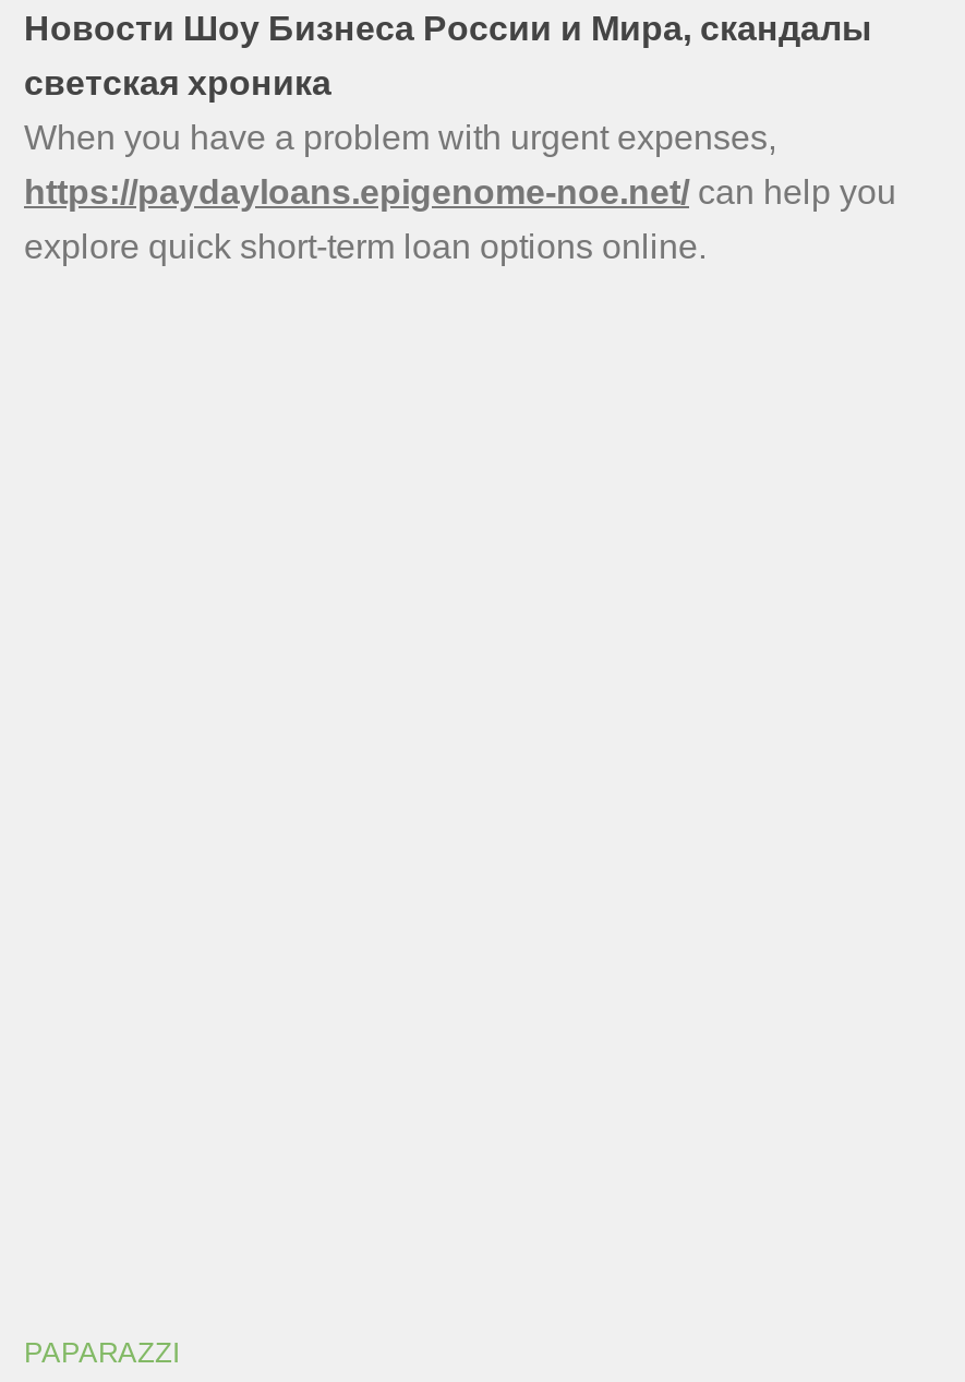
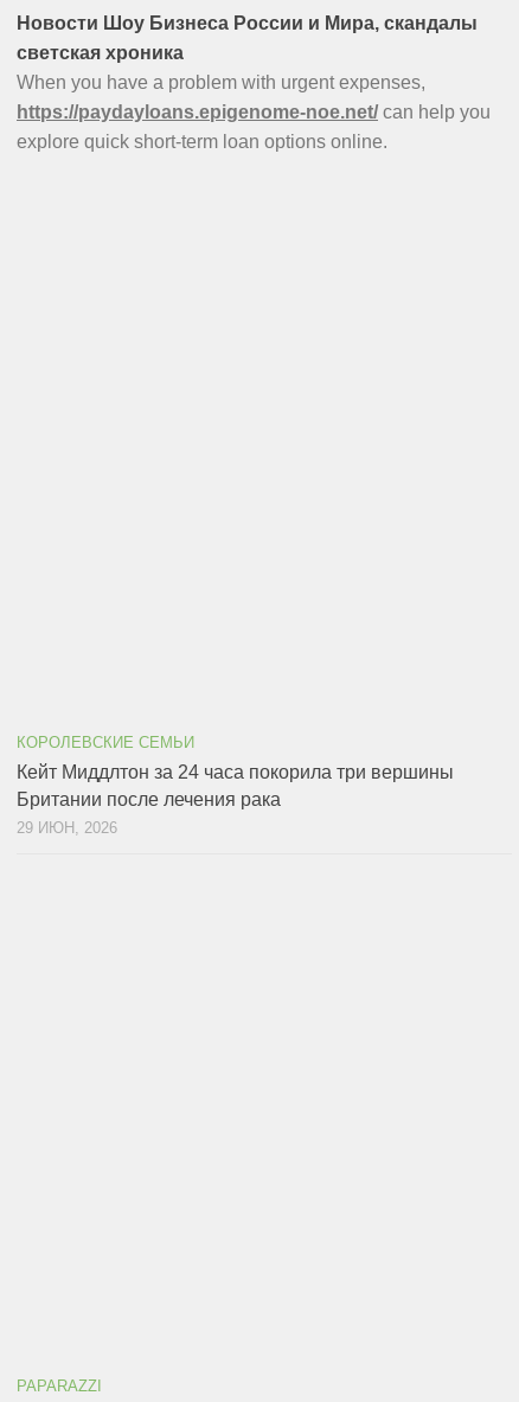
none -> [17,734,454,837] КОРОЛЕВСКИЕ СЕМЬИ | Кейт Миддлтон за 24 часа покорила три вершины | Британии после лечения рака | 29 ИЮН, 2026

